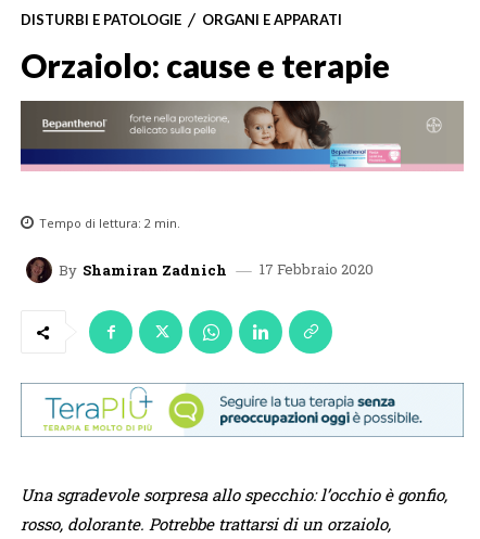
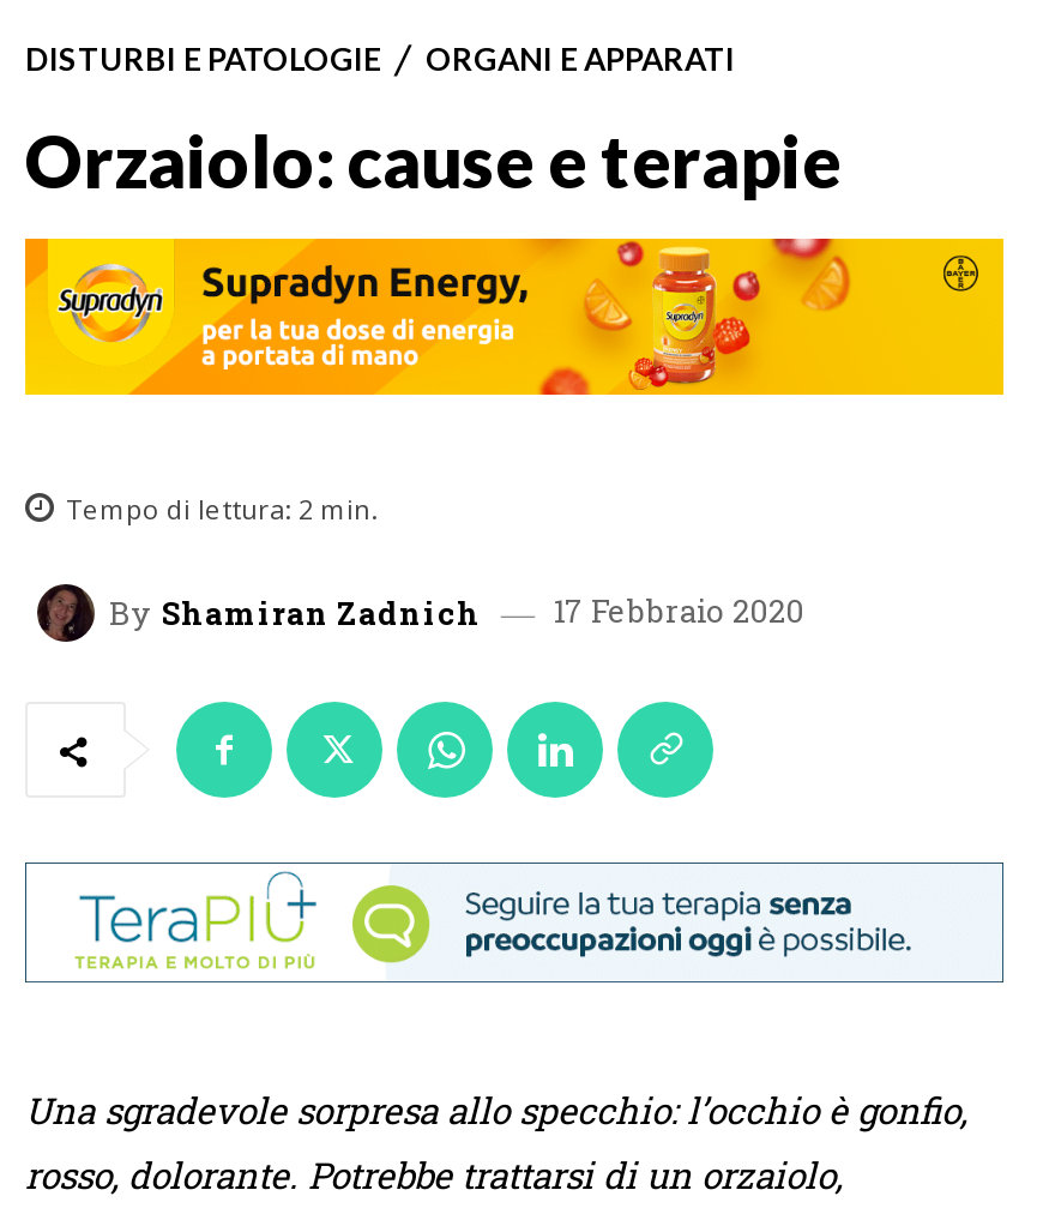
[20,100,464,171] [image] -> [23,236,1006,397] [image]

